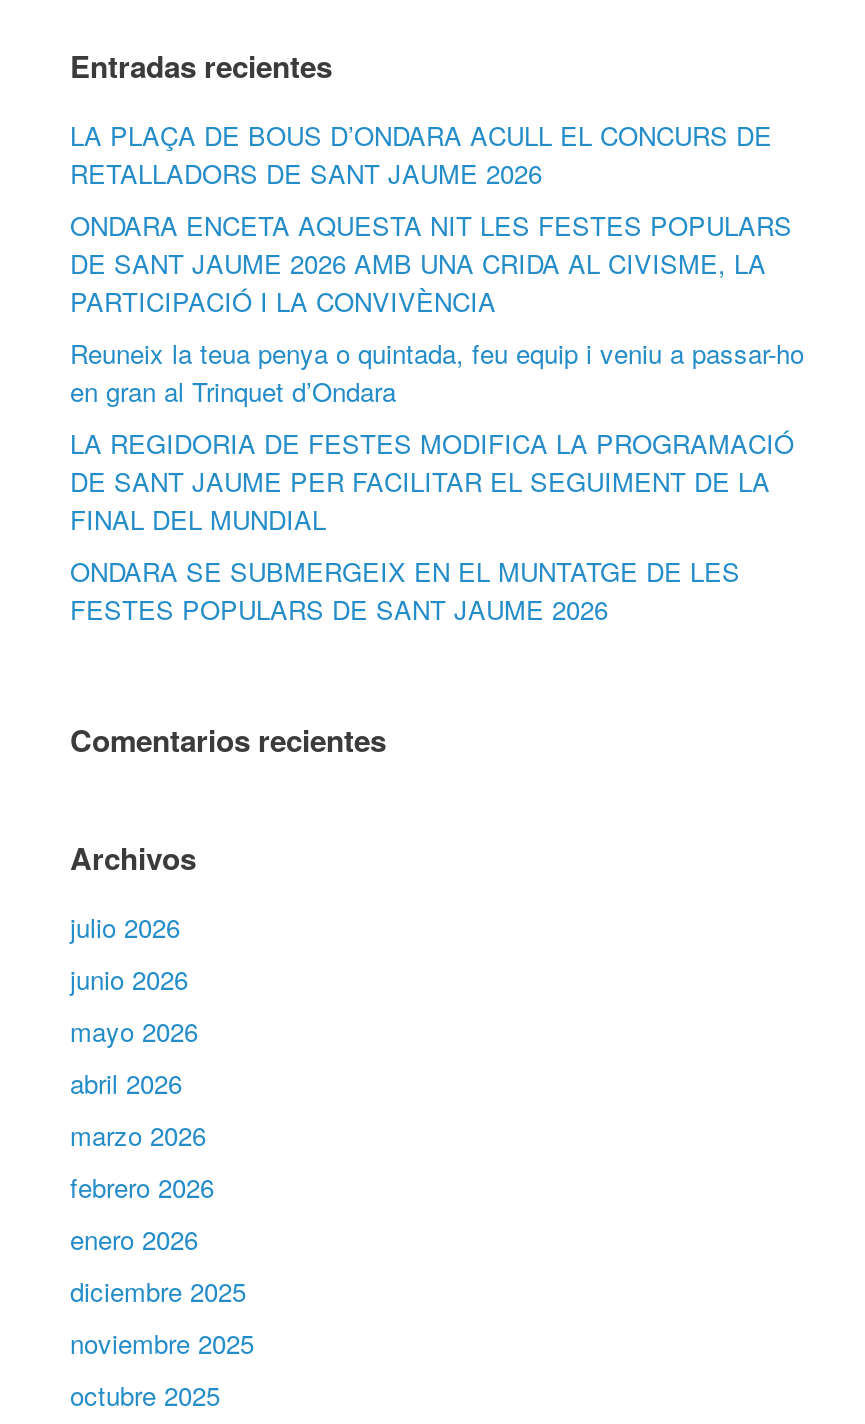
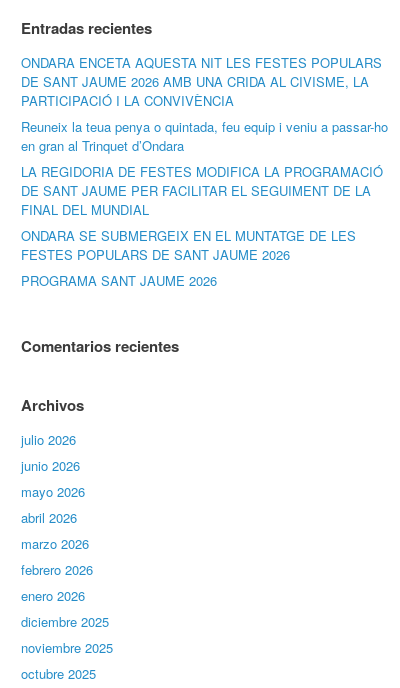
[70,117,772,193] LA PLAÇA DE BOUS D’ONDARA ACULL EL CONCURS DE | RETALLADORS DE SANT JAUME 2026 -> none
moved [70,207,804,629] -> [21,53,388,264]: ONDARA ENCETA AQUESTA NIT LES FESTES POPULARS | DE SANT JAUME 2026 AMB UNA CRIDA AL CIVISME, LA | PARTICIPACIÓ I LA CONVIVÈNCIA | ... | ONDARA SE SUBMERGEIX EN EL MUNTATGE DE LES | FESTES POPULARS DE SANT JAUME 2026
none -> [21,271,217,290] PROGRAMA SANT JAUME 2026

